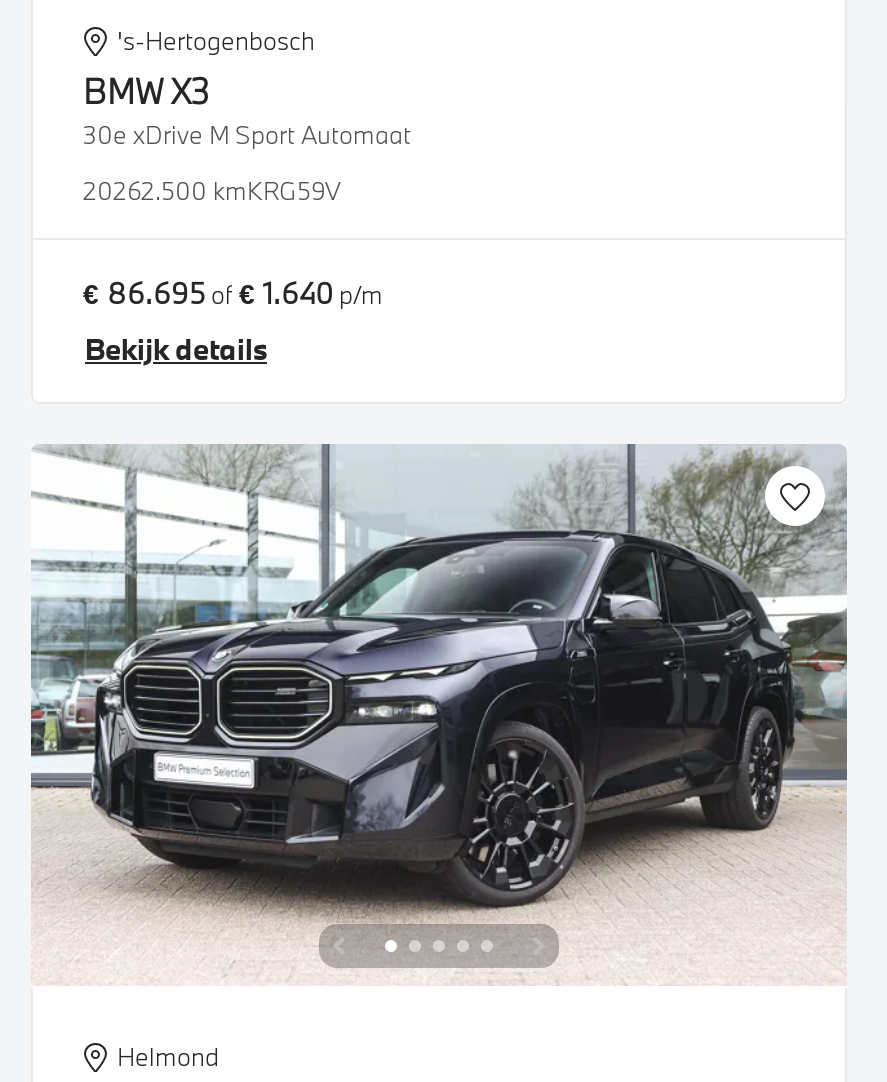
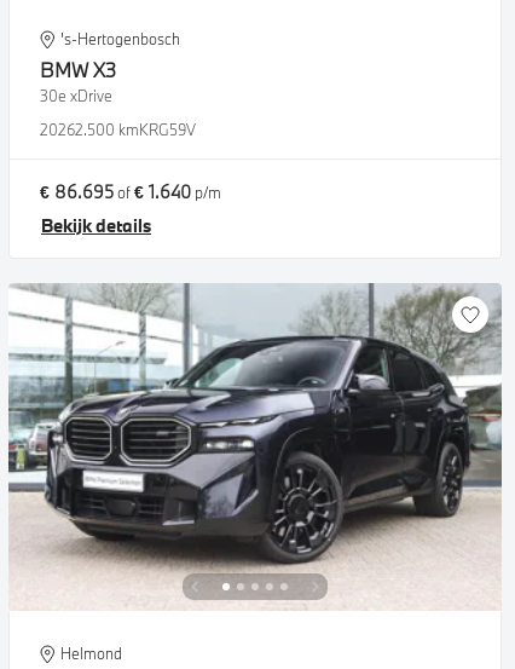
[83,118,411,150] 30e xDrive M Sport Automaat -> [40,86,112,105] 30e xDrive

